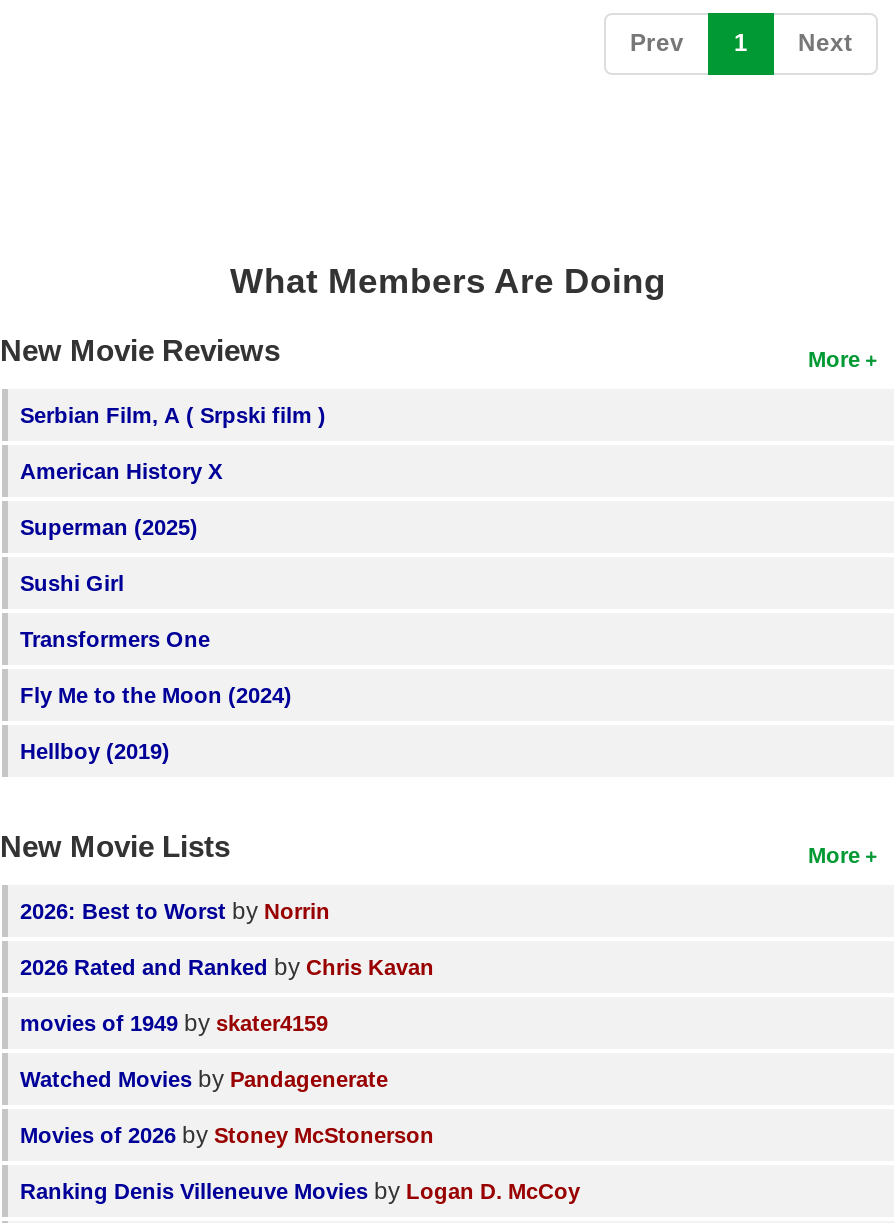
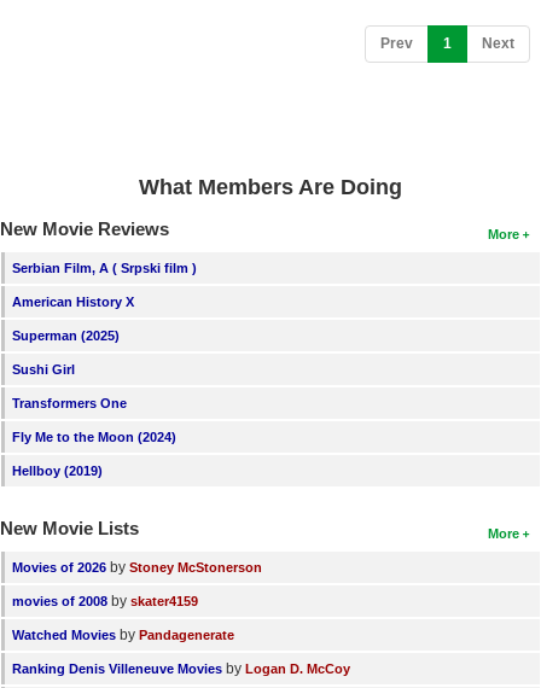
[20,897,434,1037] 2026: Best to Worst by Norrin | 2026 Rated and Ranked by Chris Kavan | movies of 1949 by skater4159 -> none
moved [20,1065,388,1093] -> [12,626,234,643]: Watched Movies by Pandagenerate
moved [20,1121,434,1149] -> [12,559,262,576]: Movies of 2026 by Stoney McStonerson
none -> [12,593,198,609] movies of 2008 by skater4159

